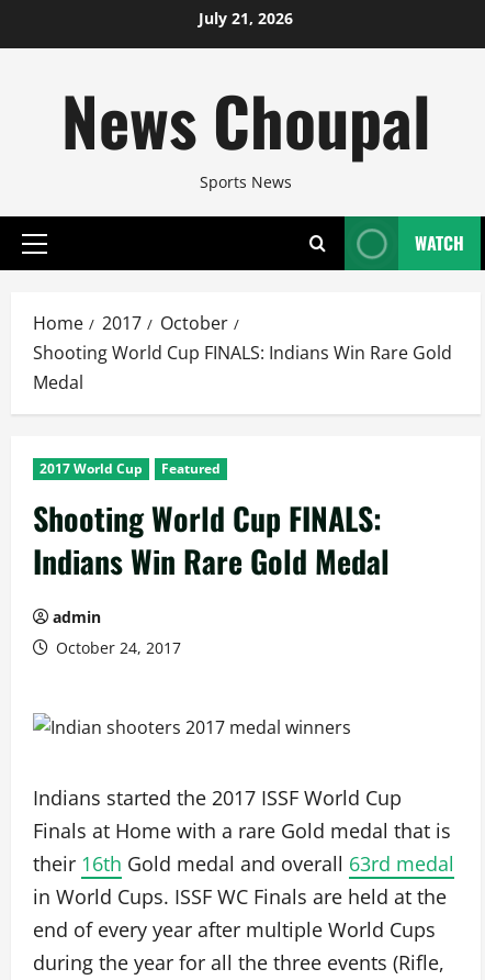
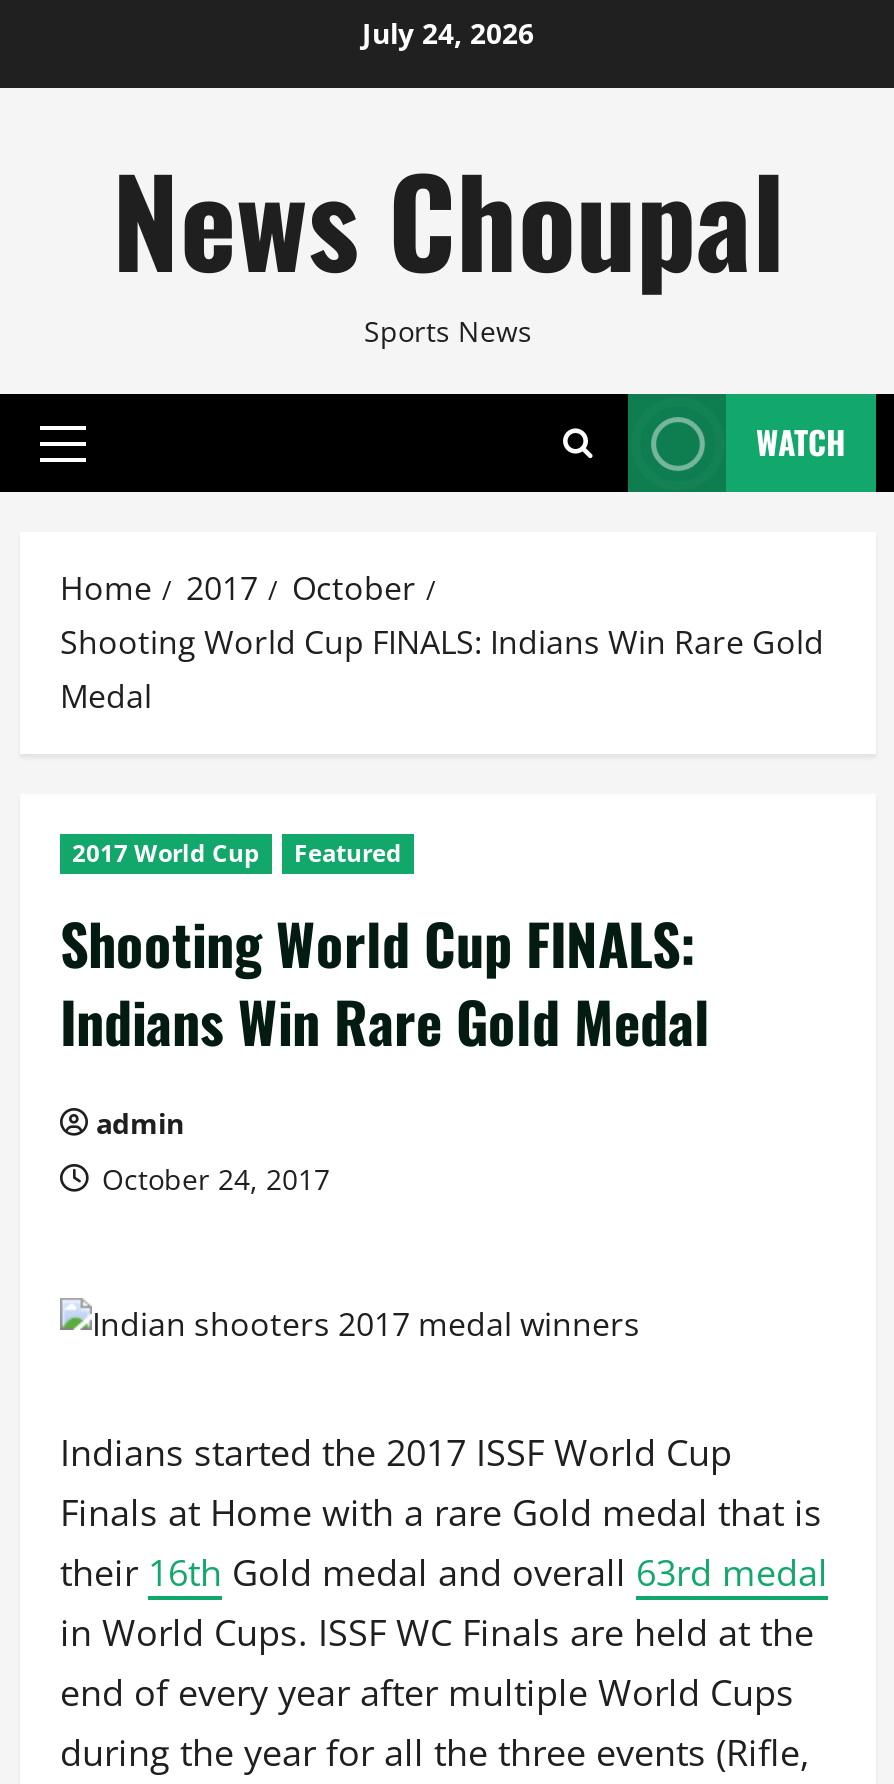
[199,8,293,29] July 21, 2026 -> [362,14,534,52] July 24, 2026

